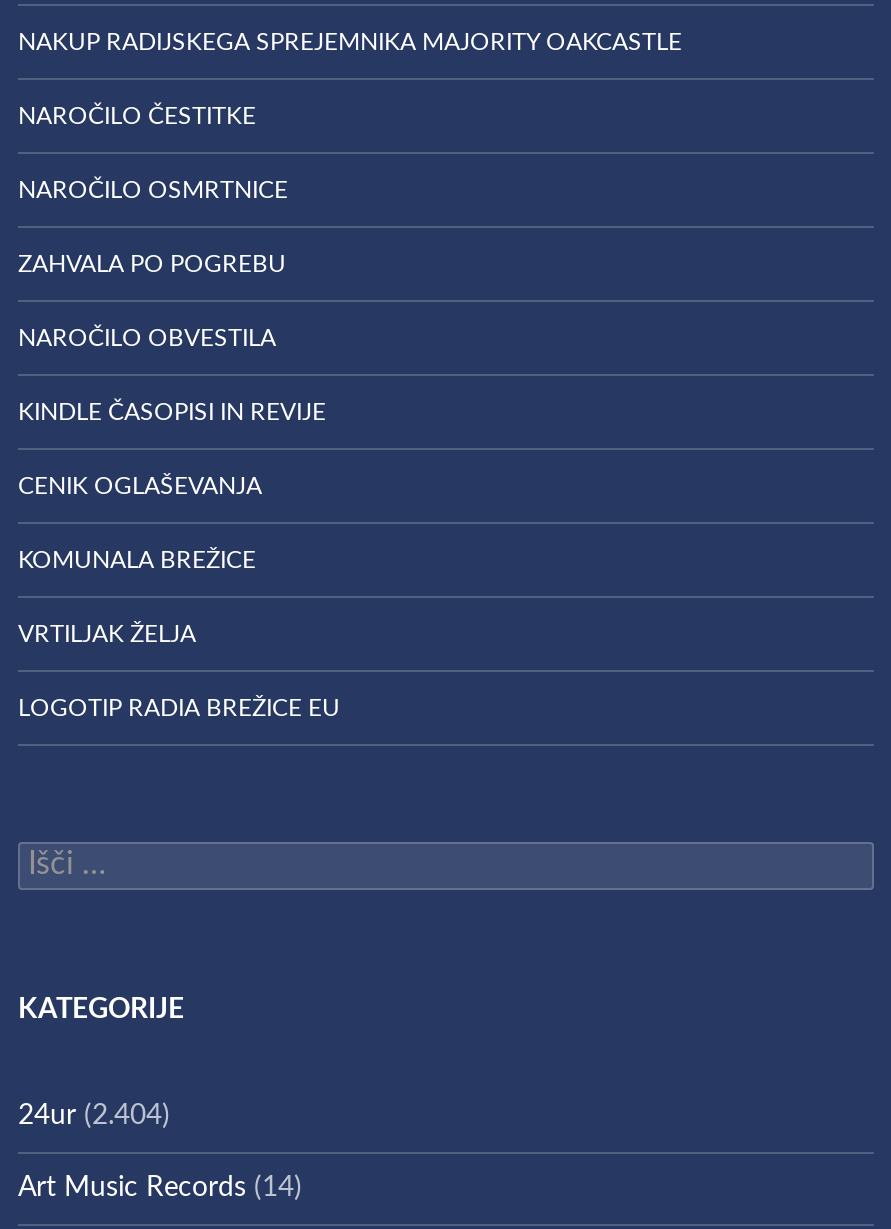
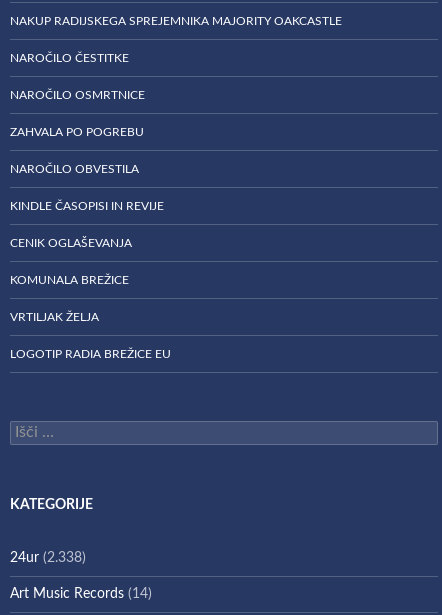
[18,1102,170,1130] 24ur (2.404) -> [10,551,86,565] 24ur (2.338)

